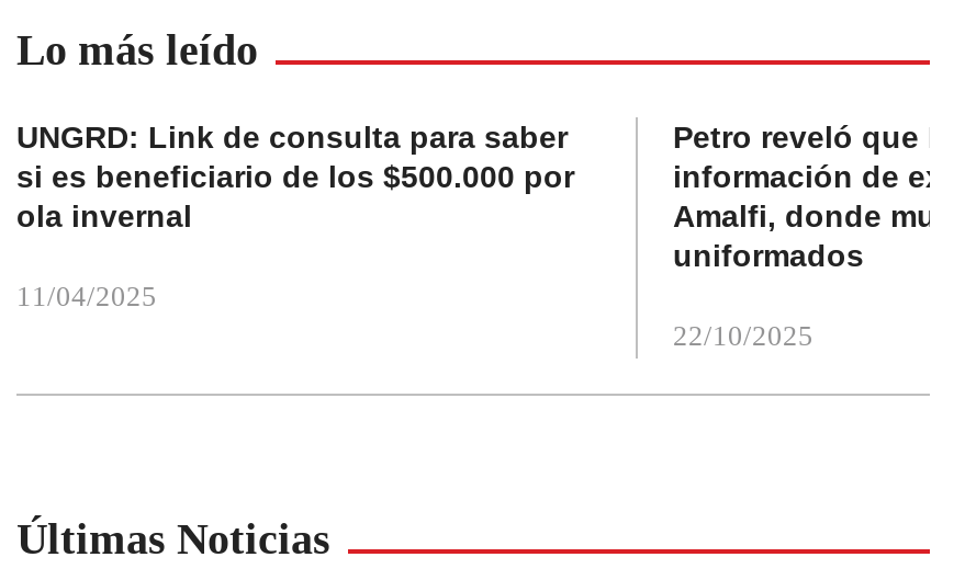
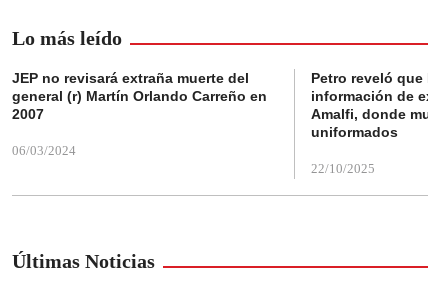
[16,120,574,234] UNGRD: Link de consulta para saber | si es beneficiario de los $500.000 por | ola invernal -> [12,70,267,122] JEP no revisará extraña muerte del | general (r) Martín Orlando Carreño en | 2007
[16,280,157,313] 11/04/2025 -> [12,143,76,158] 06/03/2024

